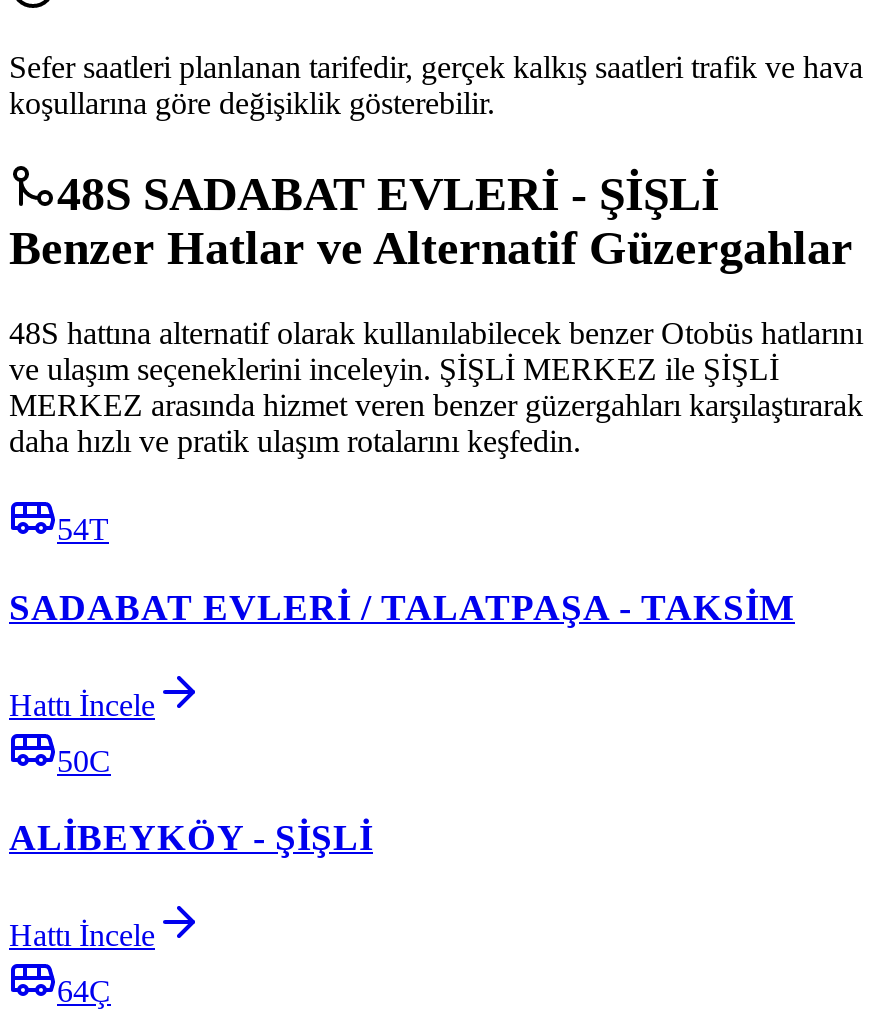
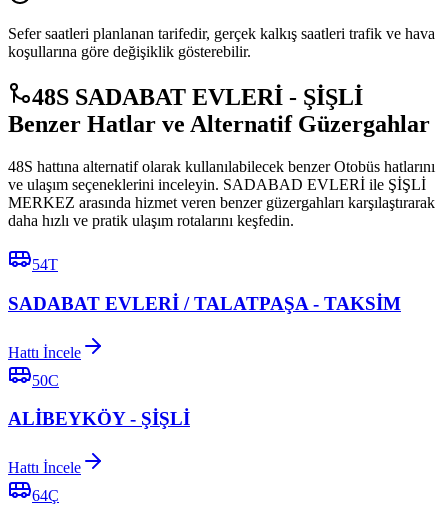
[9,352,779,386] ve ulaşım seçeneklerini inceleyin. ŞİŞLİ MERKEZ ile ŞİŞLİ -> [8,176,426,193] ve ulaşım seçeneklerini inceleyin. SADABAD EVLERİ ile ŞİŞLİ

